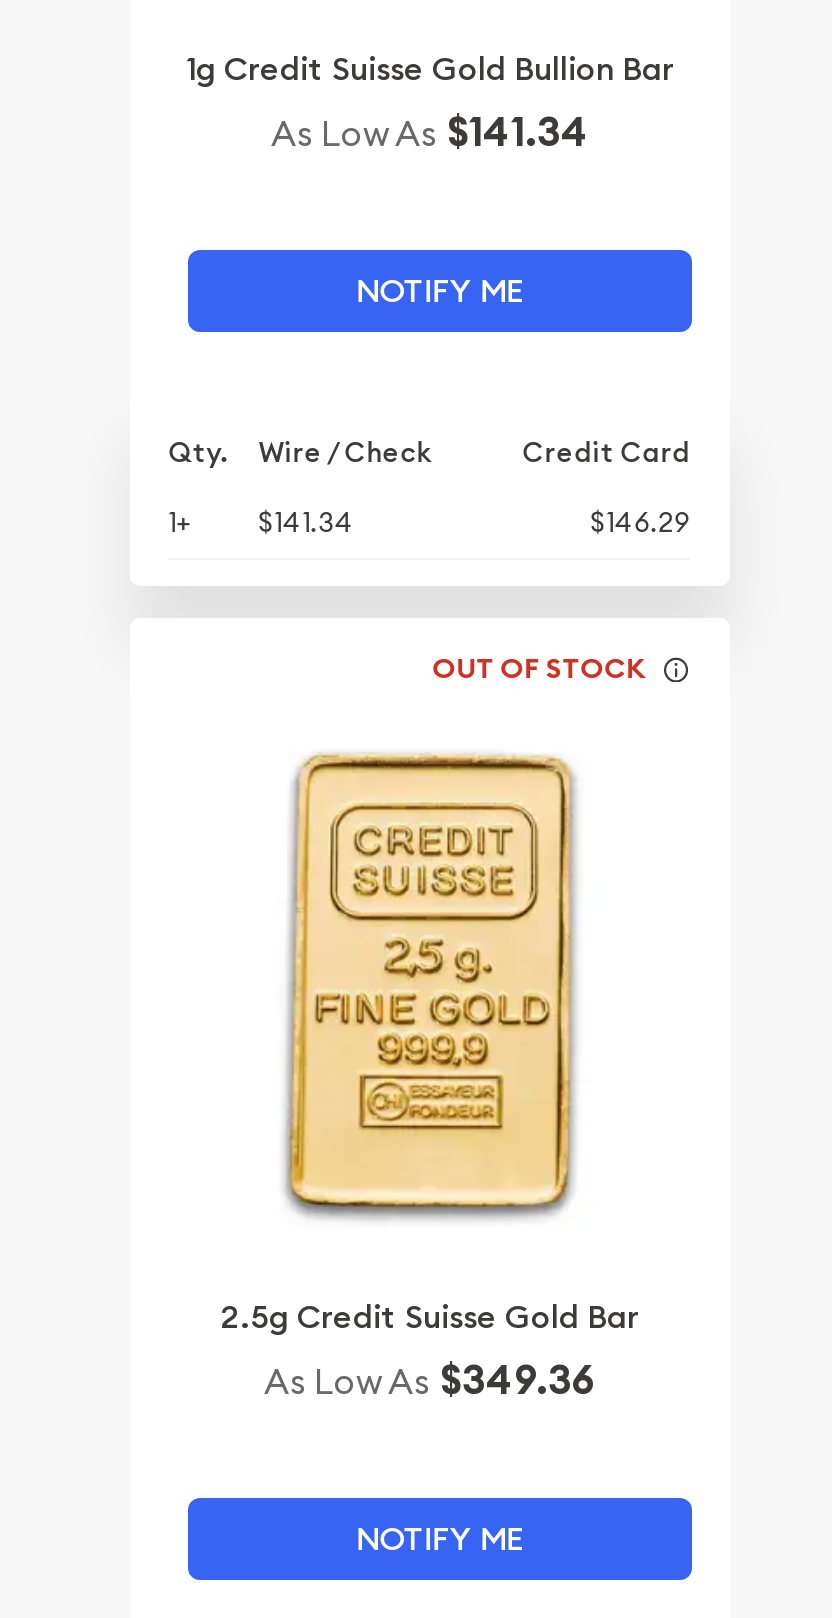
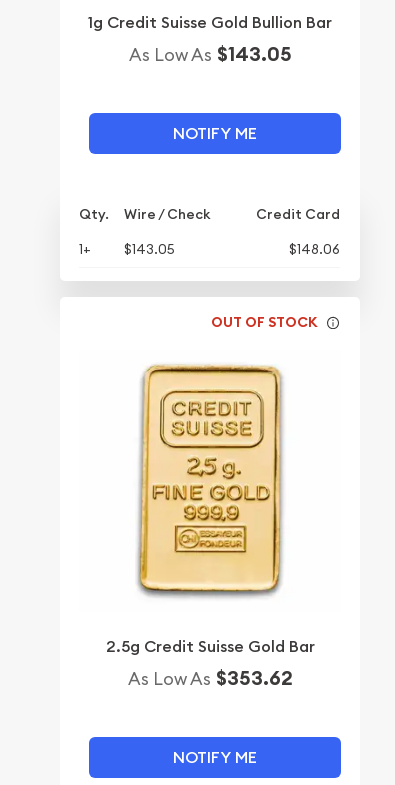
[271,107,589,159] As Low As $141.34 -> [128,41,291,67] As Low As $143.05
[168,505,354,541] 1+ $141.34 -> [79,240,175,258] 1+ $143.05
[590,505,690,541] $146.29 -> [289,240,340,258] $148.06
[264,1354,596,1406] As Low As $349.36 -> [127,665,292,691] As Low As $353.62

